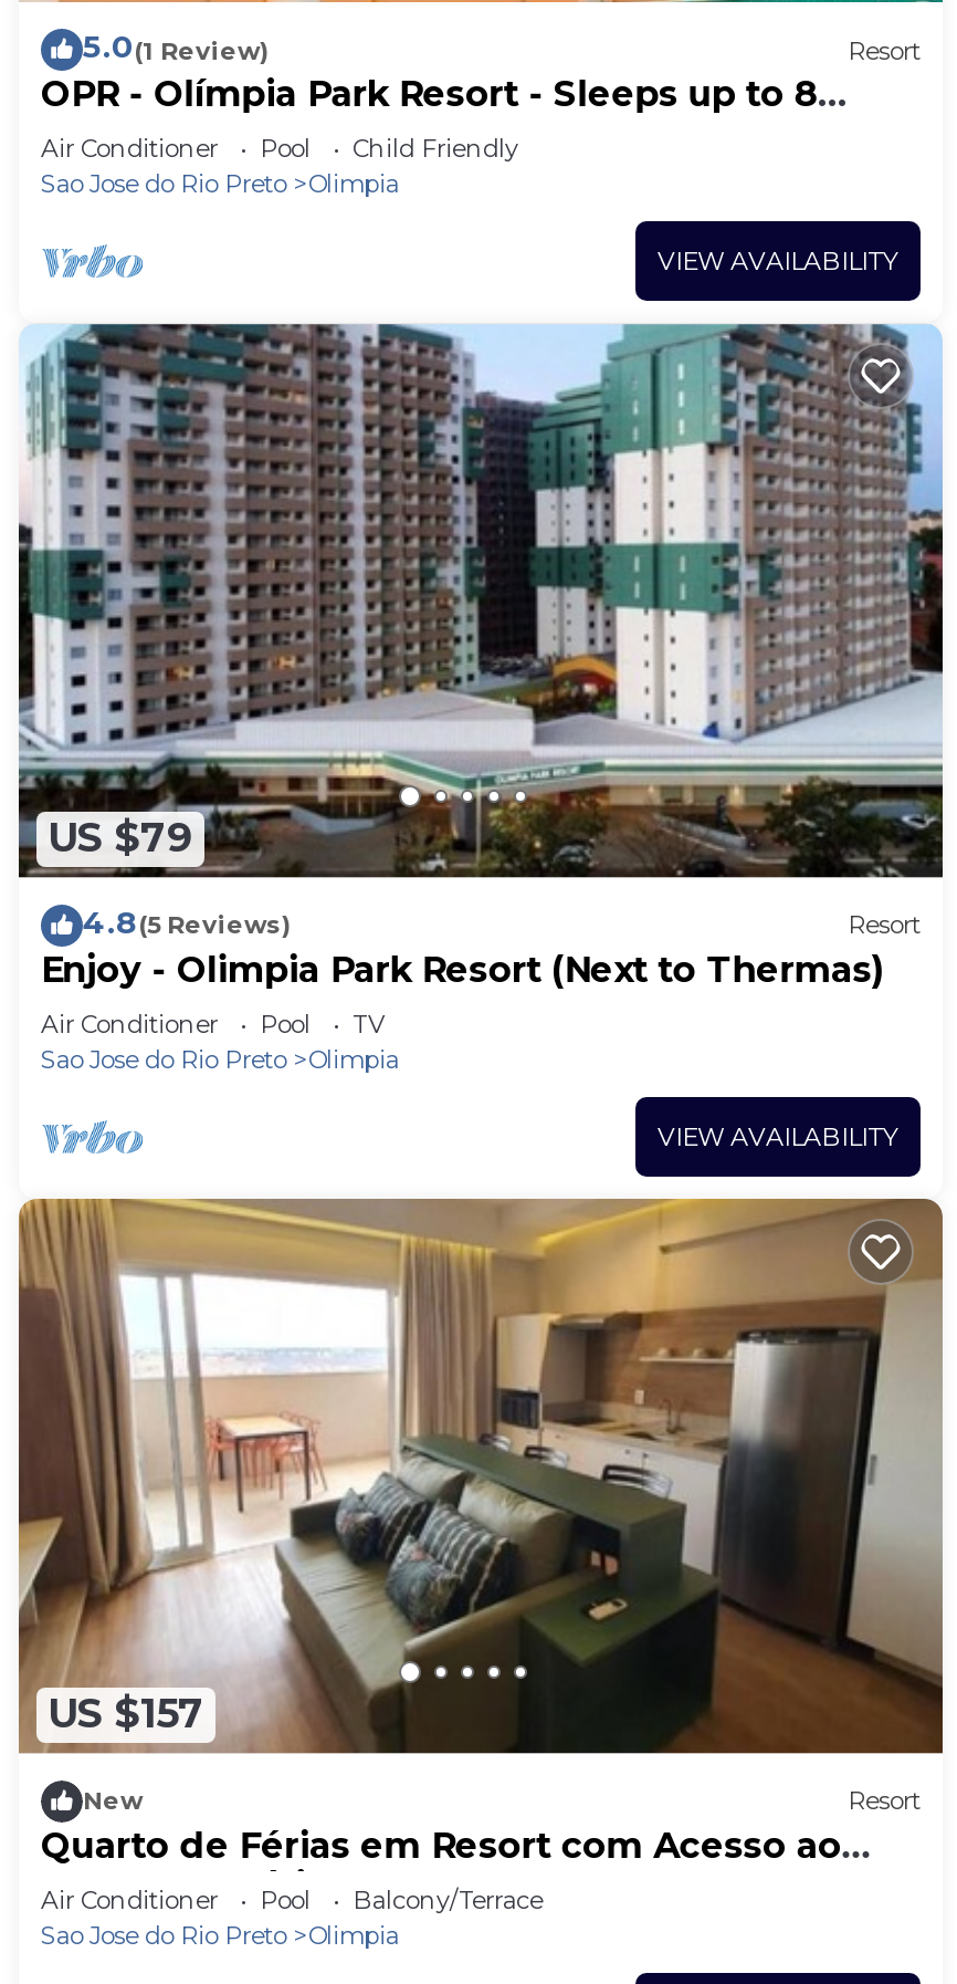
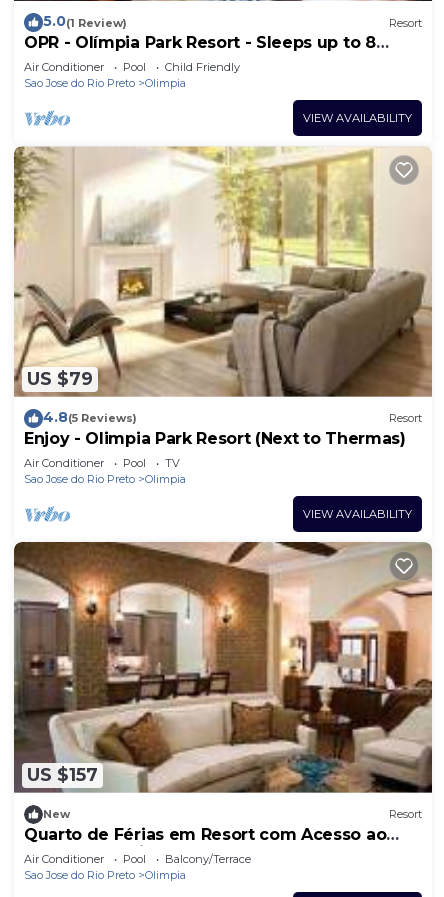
[17,321,945,878] [image] -> [13,146,433,397] [image]
[19,1197,943,1754] [image] -> [14,541,432,793] [image]

